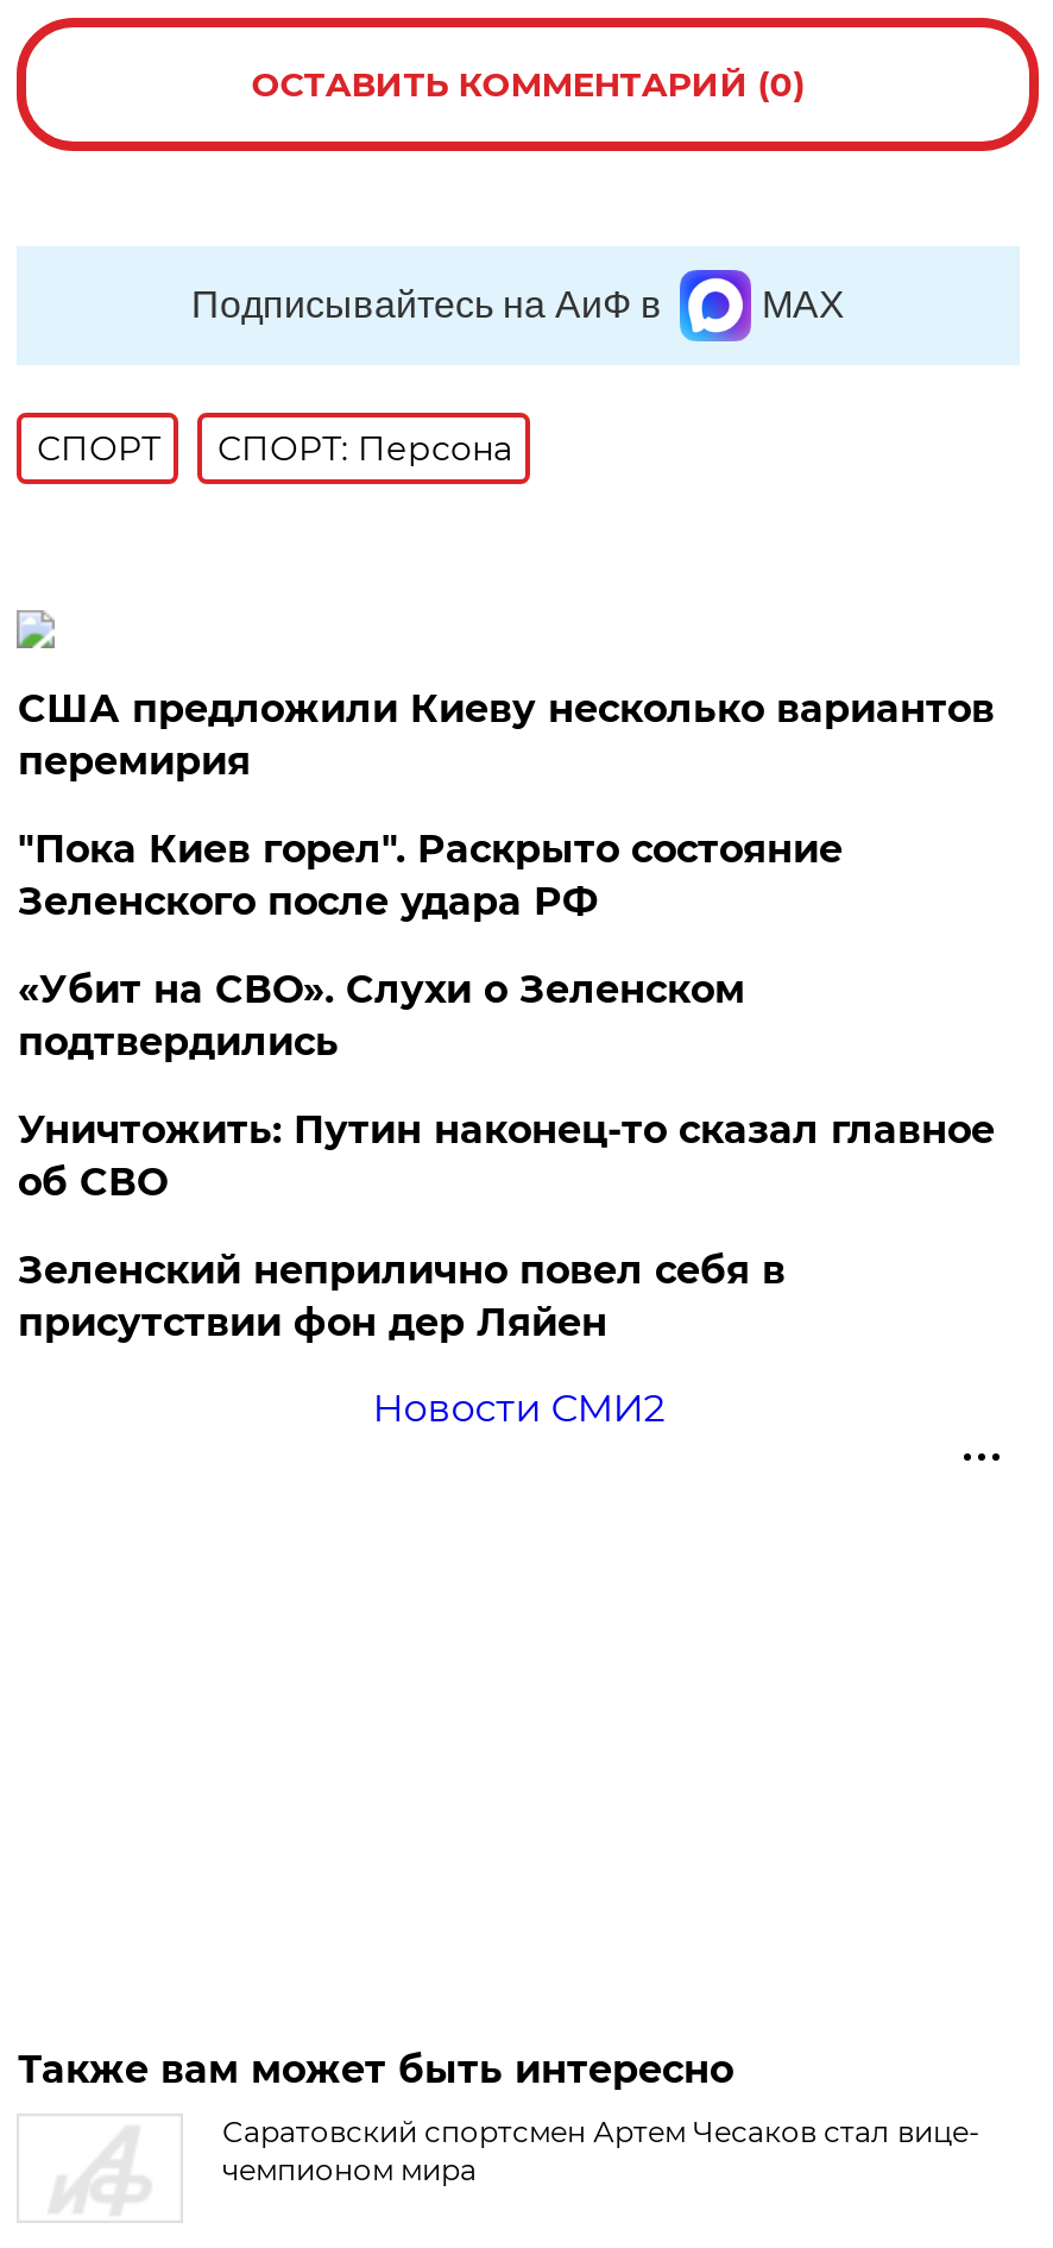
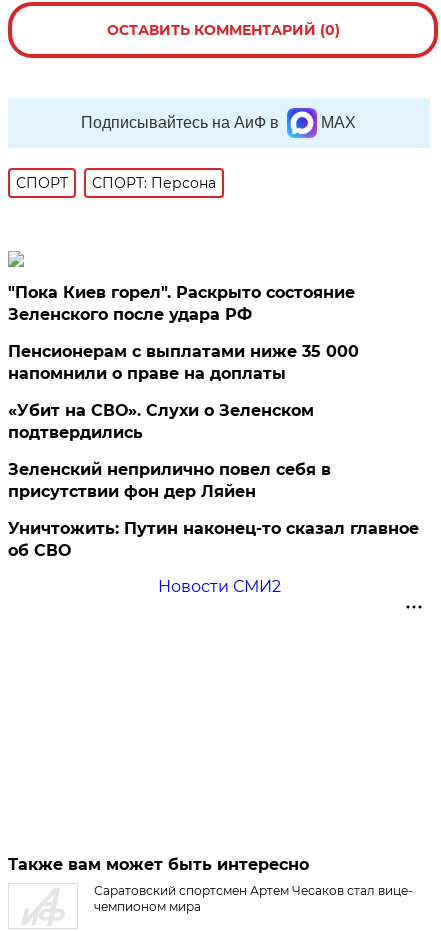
[18,686,995,784] США предложили Киеву несколько вариантов | перемирия -> none
moved [18,827,842,924] -> [8,283,355,324]: "Пока Киев горел". Раскрыто состояние | Зеленского после удара РФ
none -> [8,342,359,383] Пенсионерам с выплатами ниже 35 000 | напомнили о праве на доплаты
moved [18,1107,995,1205] -> [8,519,419,560]: Уничтожить: Путин наконец-то сказал главное | об СВО
moved [18,1248,785,1345] -> [8,460,331,501]: Зеленский неприлично повел cебя в | присутствии фон дер Ляйен

